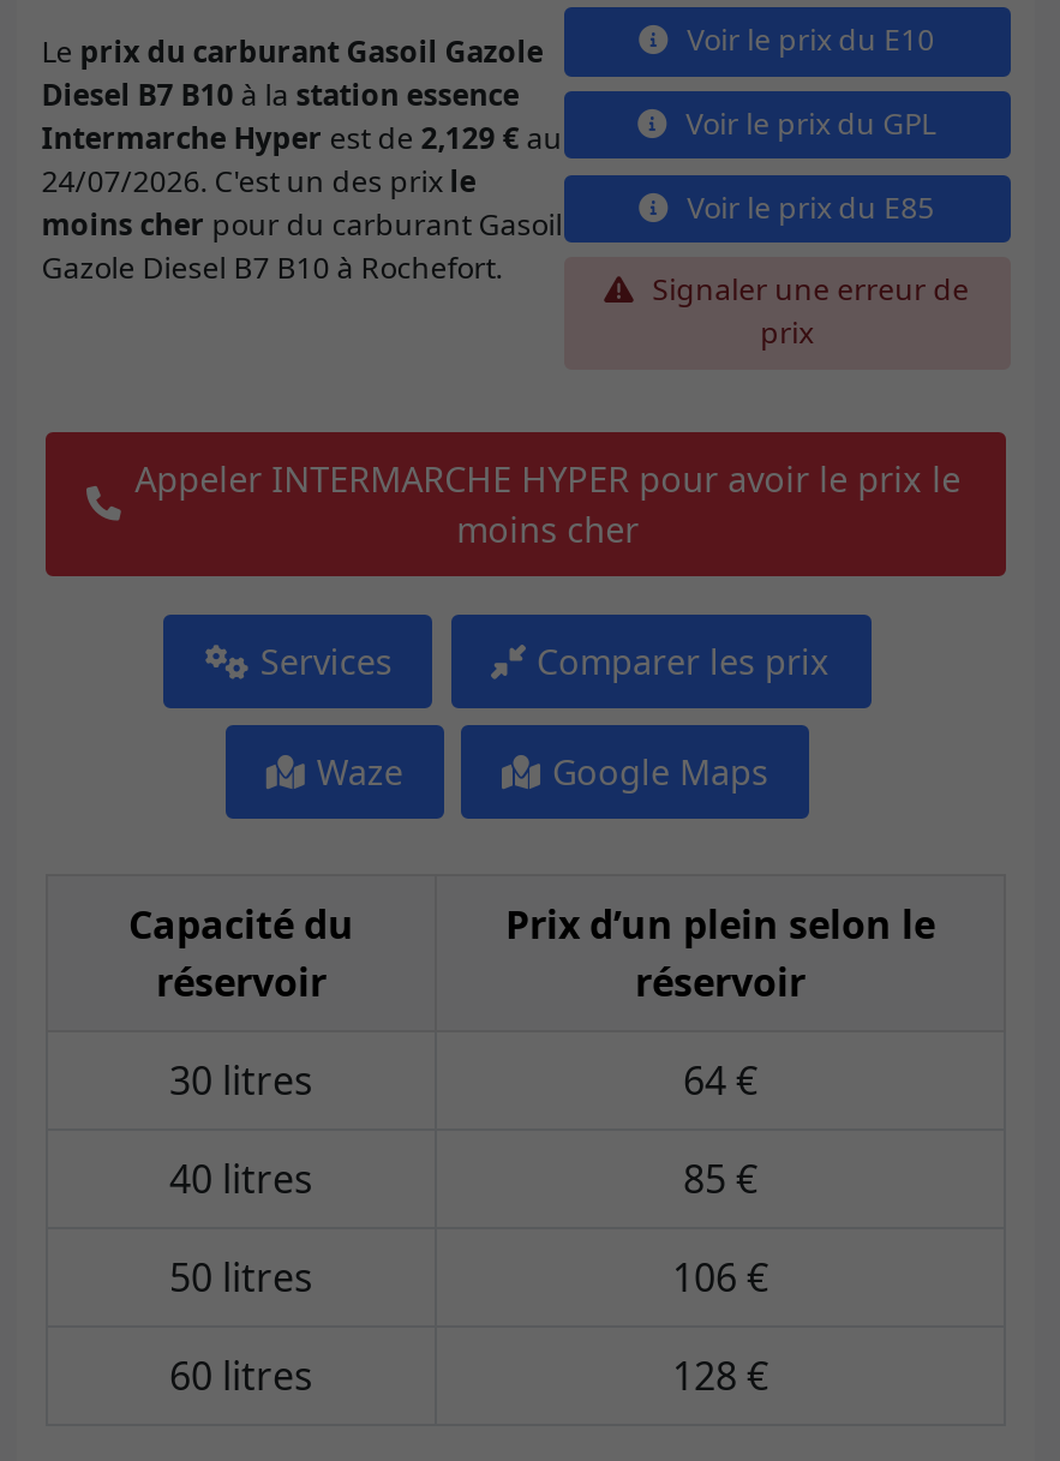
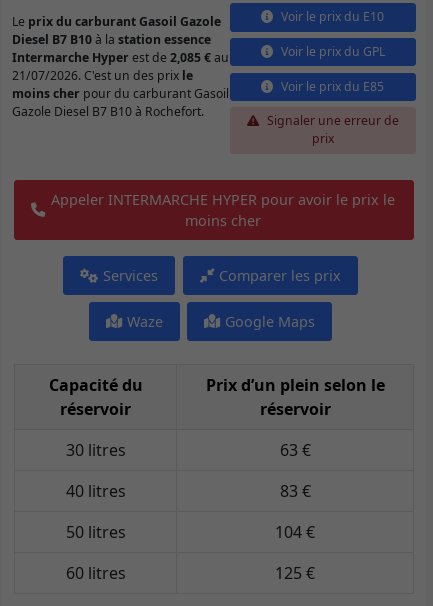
[41,117,562,158] Intermarche Hyper est de 2,129 €au -> [12,49,229,66] Intermarche Hyper est de 2,085 €au
[41,161,476,201] 24/07/2026. C'est un des prix le -> [12,67,193,84] 21/07/2026. C'est un des prix le
[683,1055,757,1108] 64 € -> [279,439,310,461] 63 €
[683,1153,757,1206] 85 € -> [279,480,310,502] 83 €
[672,1252,768,1304] 106 € -> [275,521,315,543] 104 €
[672,1350,768,1403] 128 € -> [275,562,315,584] 125 €

